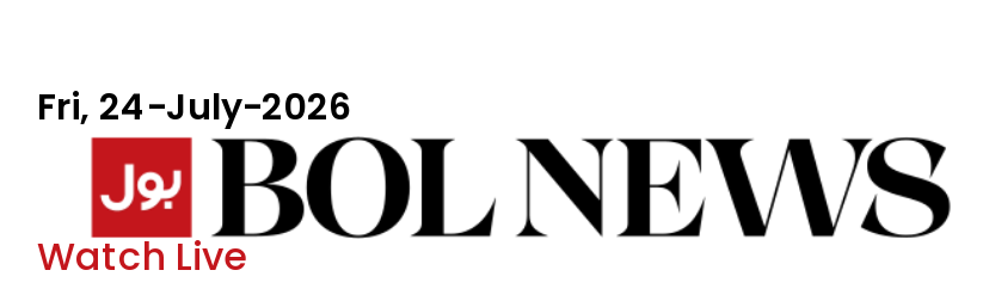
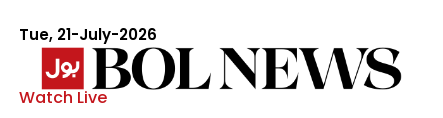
[37,81,352,131] Fri, 24-July-2026 -> [19,24,157,45] Tue, 21-July-2026

